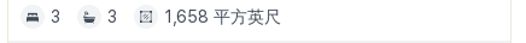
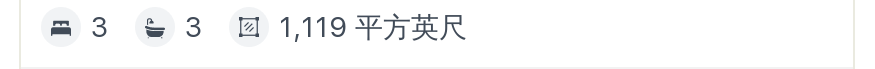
[164,7,281,26] 1,658 平方英尺 -> [279,10,467,42] 1,119 平方英尺

